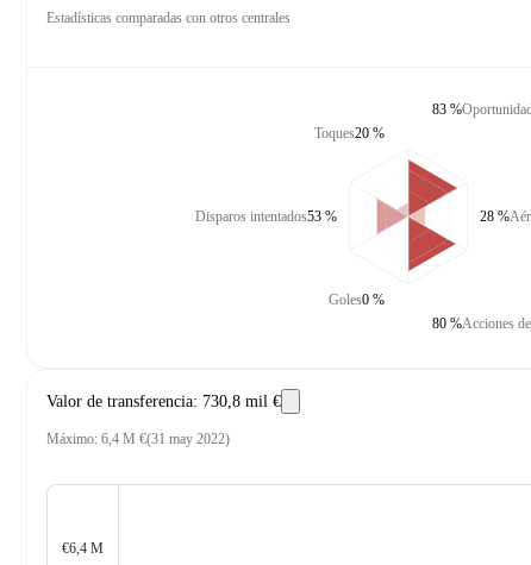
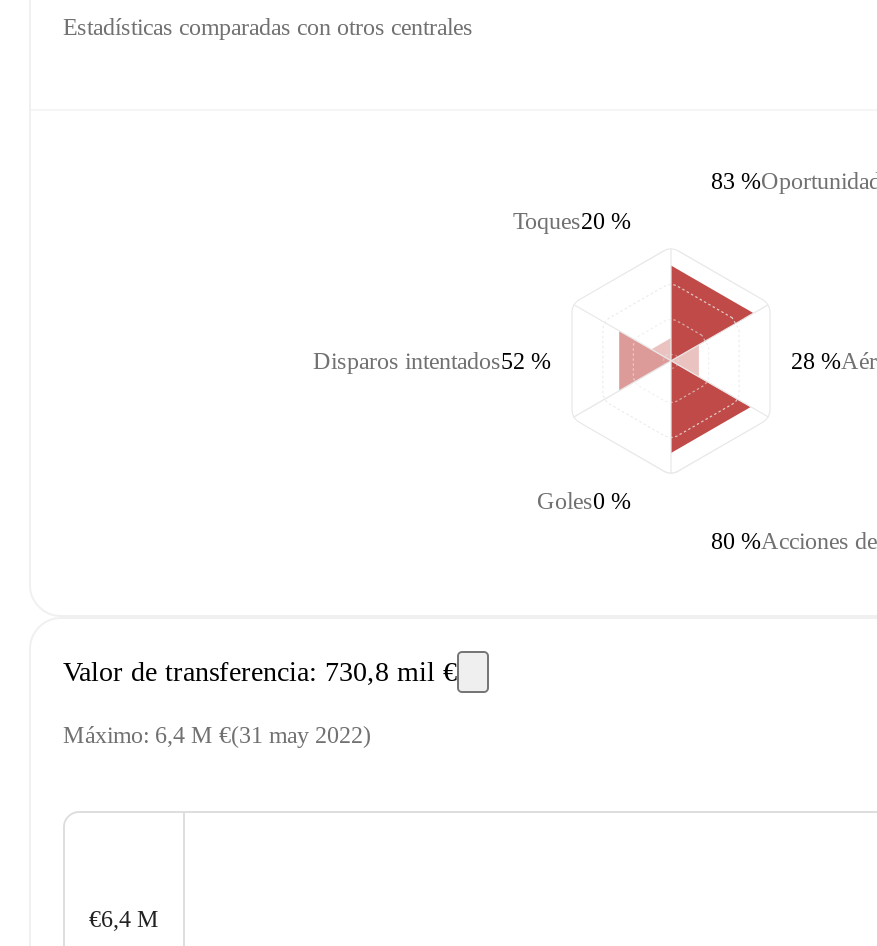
[195,208,337,224] Disparos intentados53 % -> [313,346,551,374] Disparos intentados52 %

